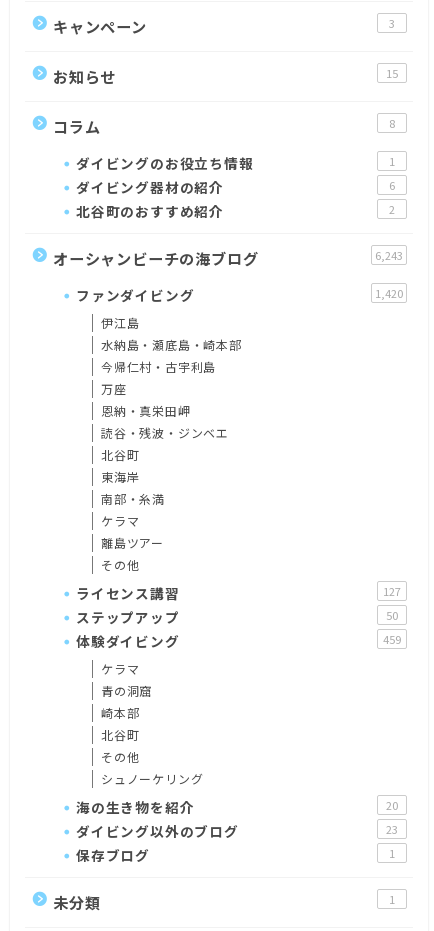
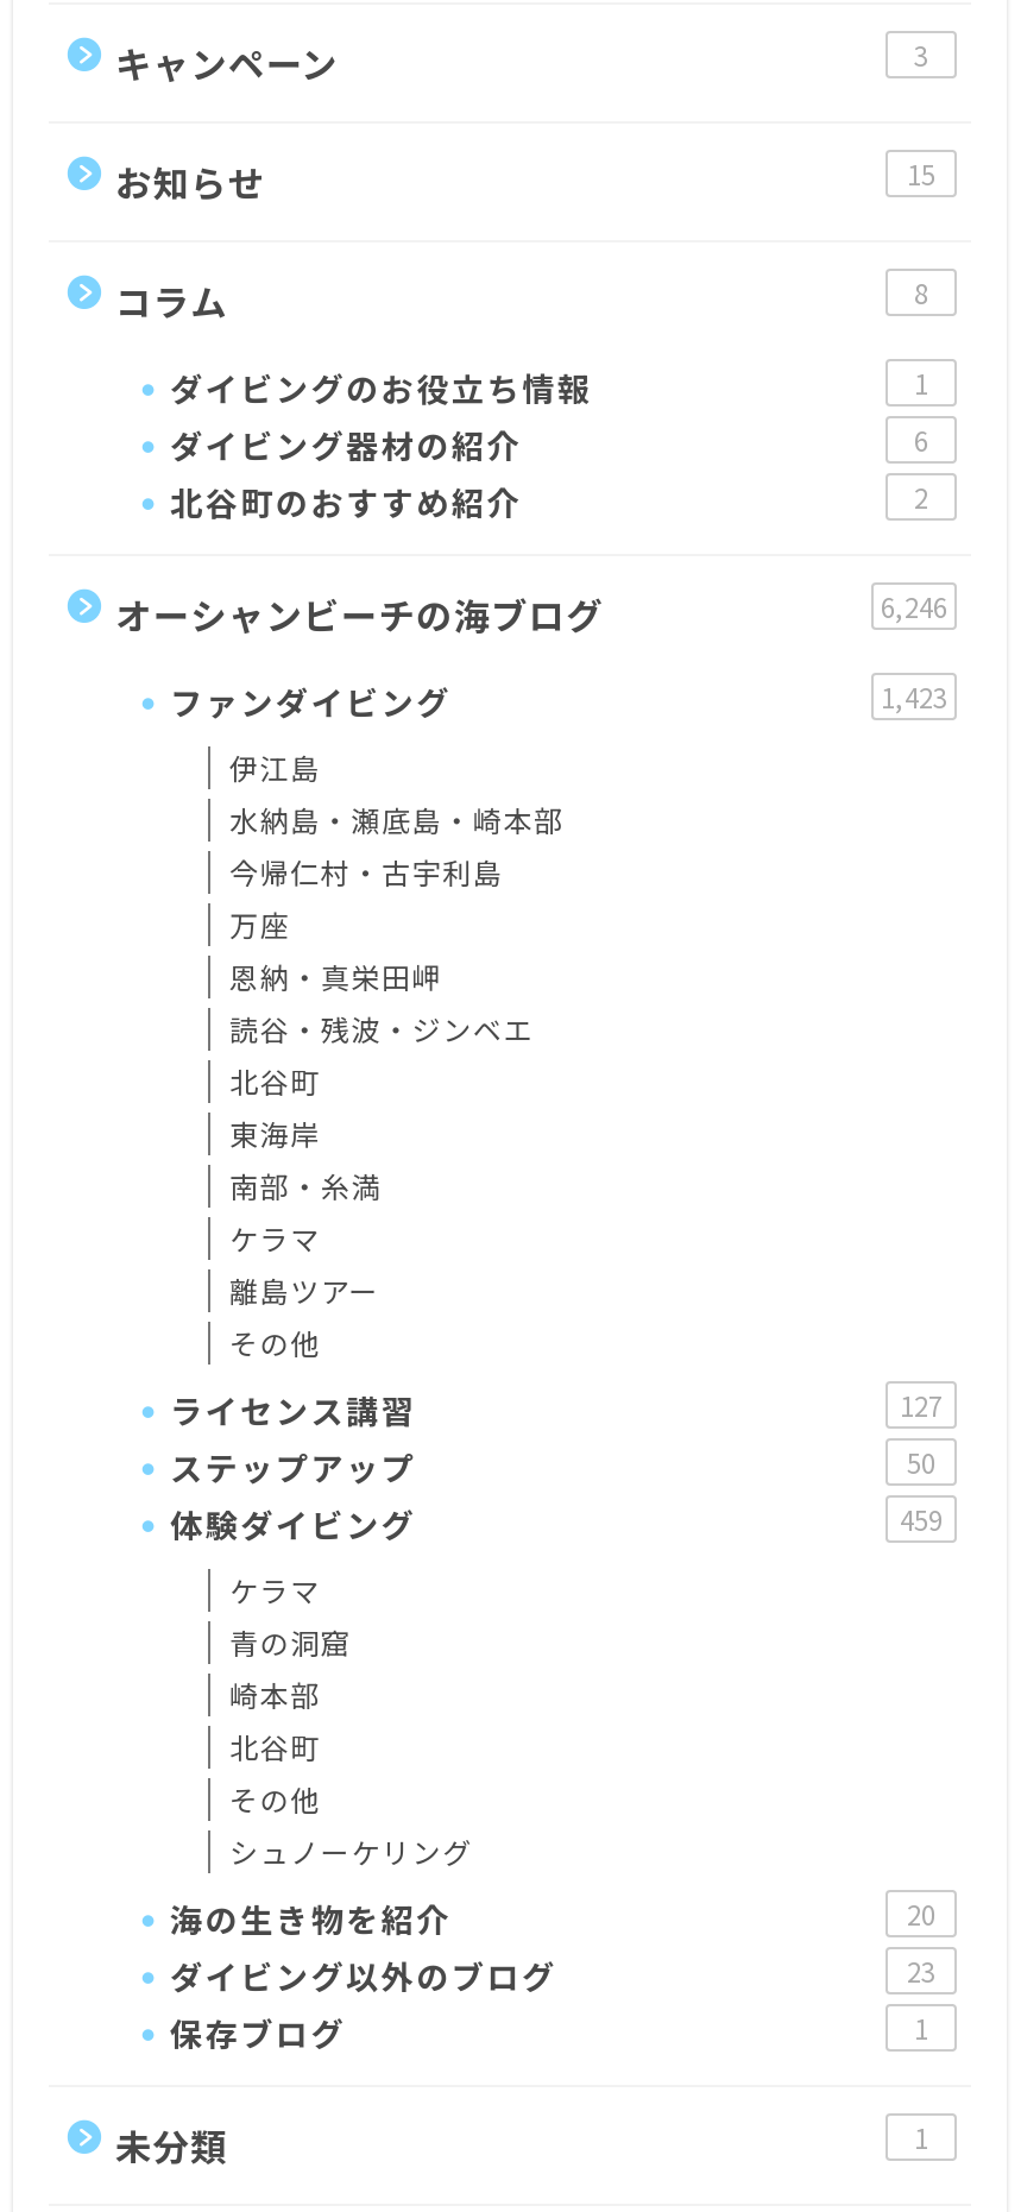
[375,247,403,263] 6,243 -> [881,587,947,625] 6,246
[375,285,403,301] 1,420 -> [881,678,947,716] 1,423

